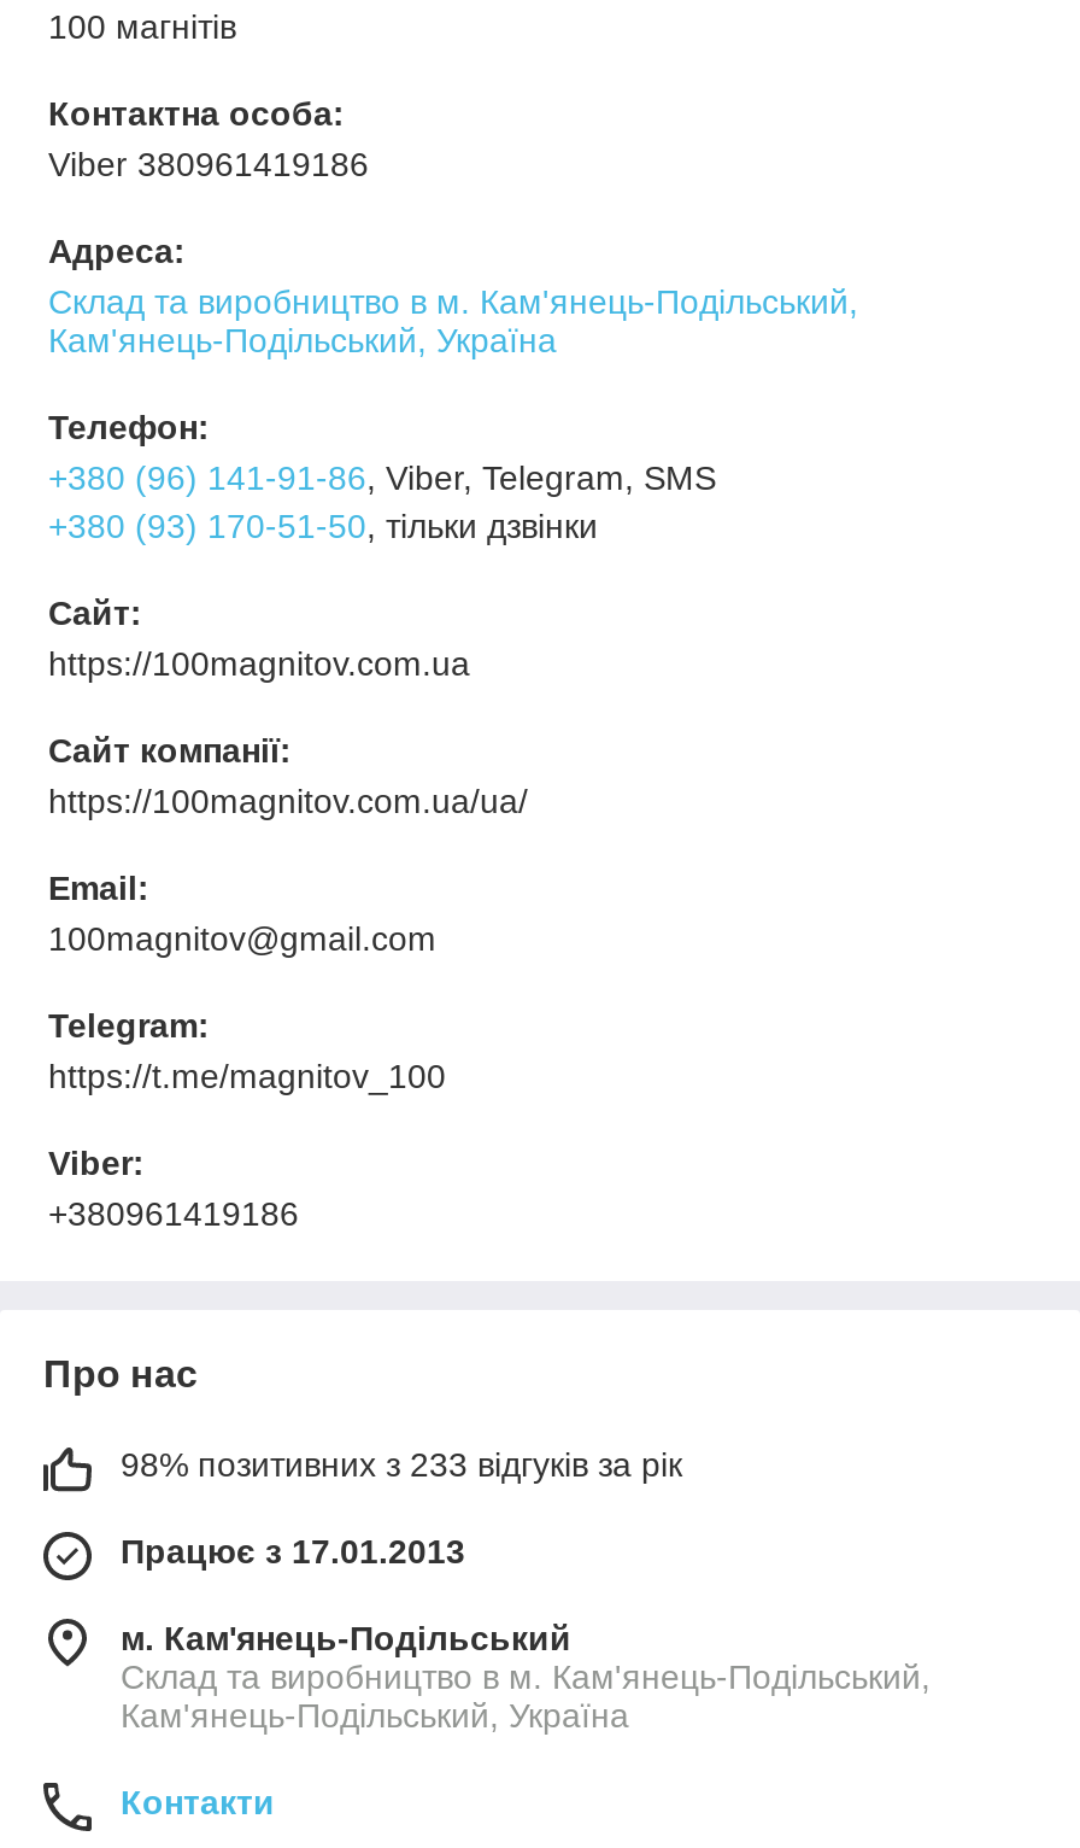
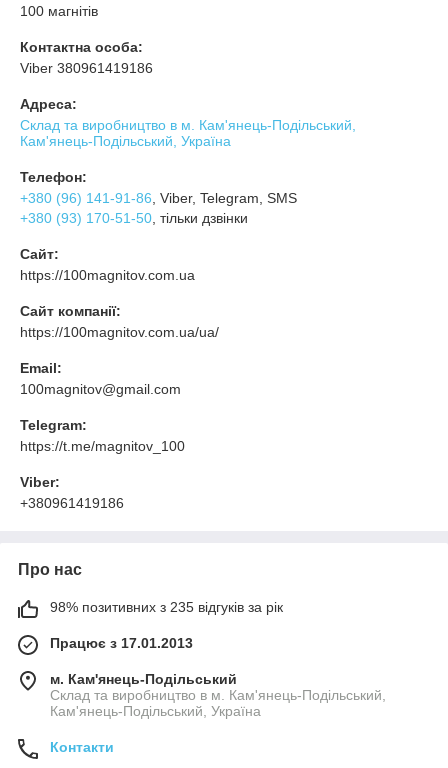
[121,1444,682,1483] 98% позитивних з 233 відгуків за рік -> [50,599,283,615] 98% позитивних з 235 відгуків за рік

